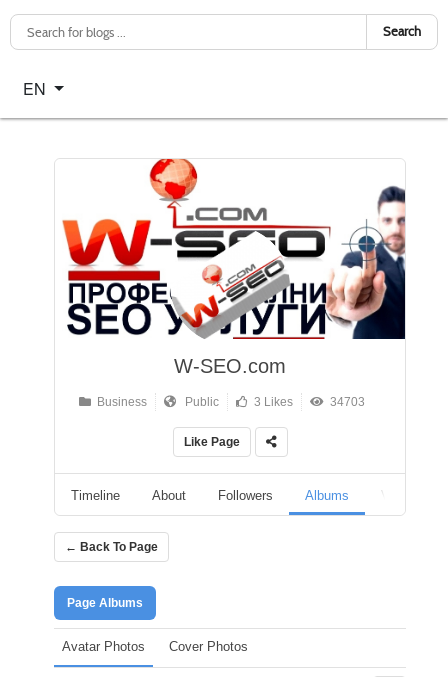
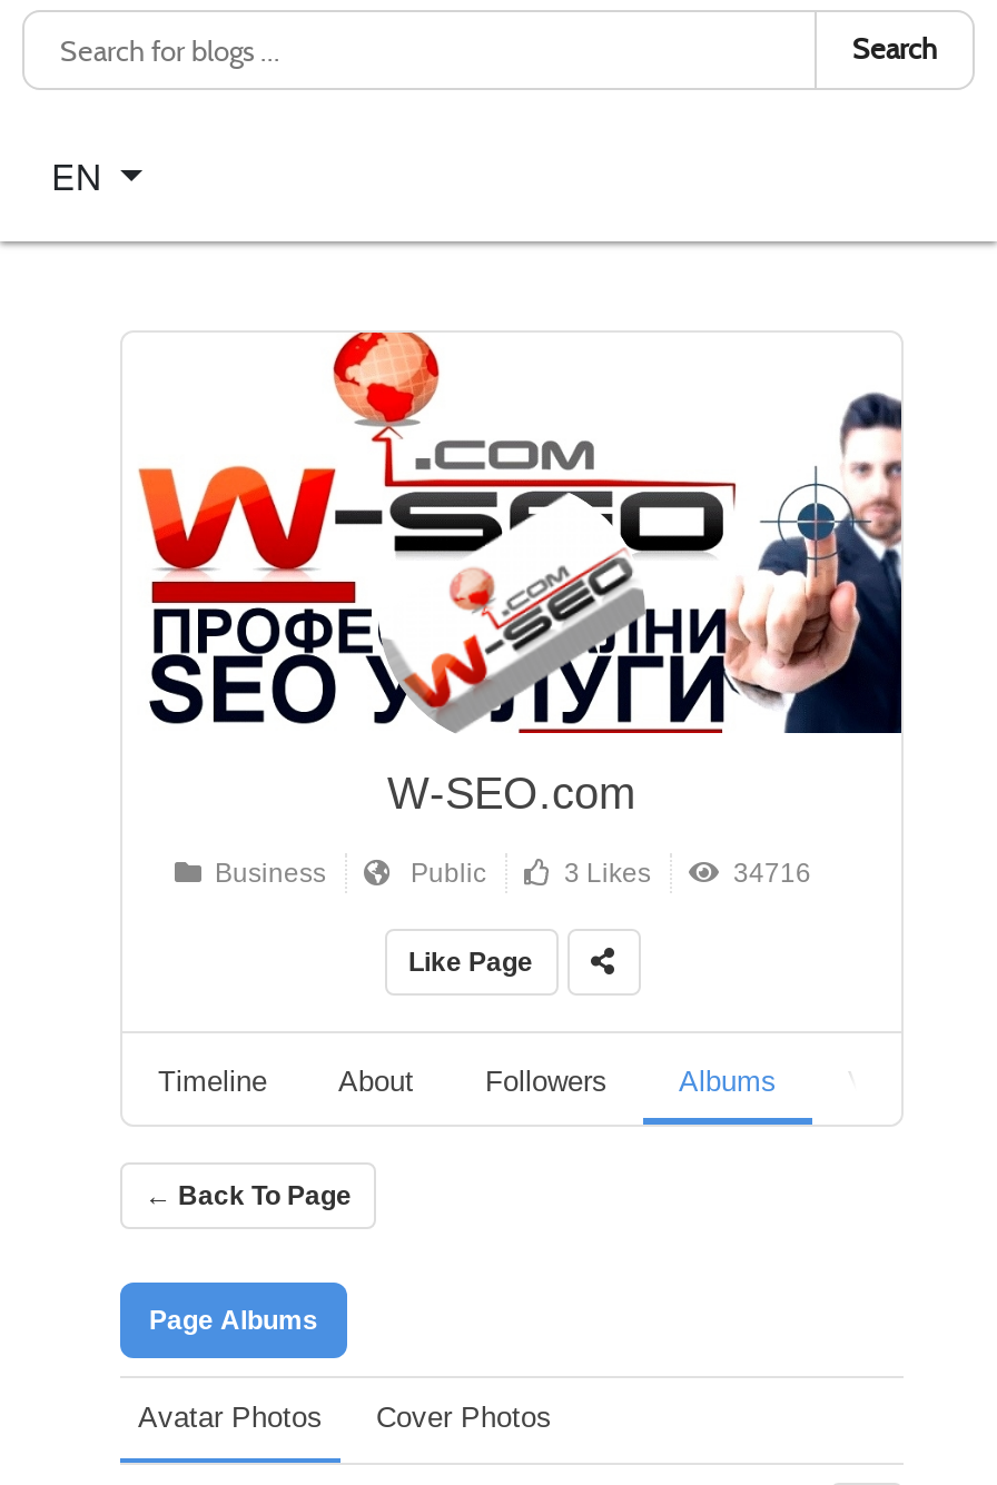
[323,395,364,409] 34703 -> [720,858,811,889] 34716

